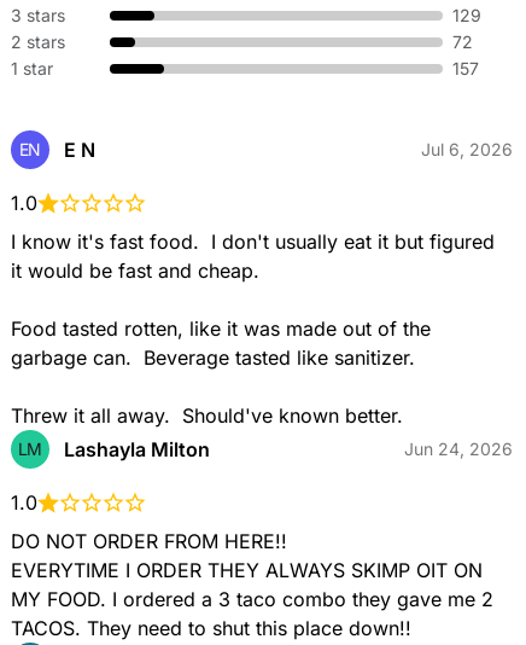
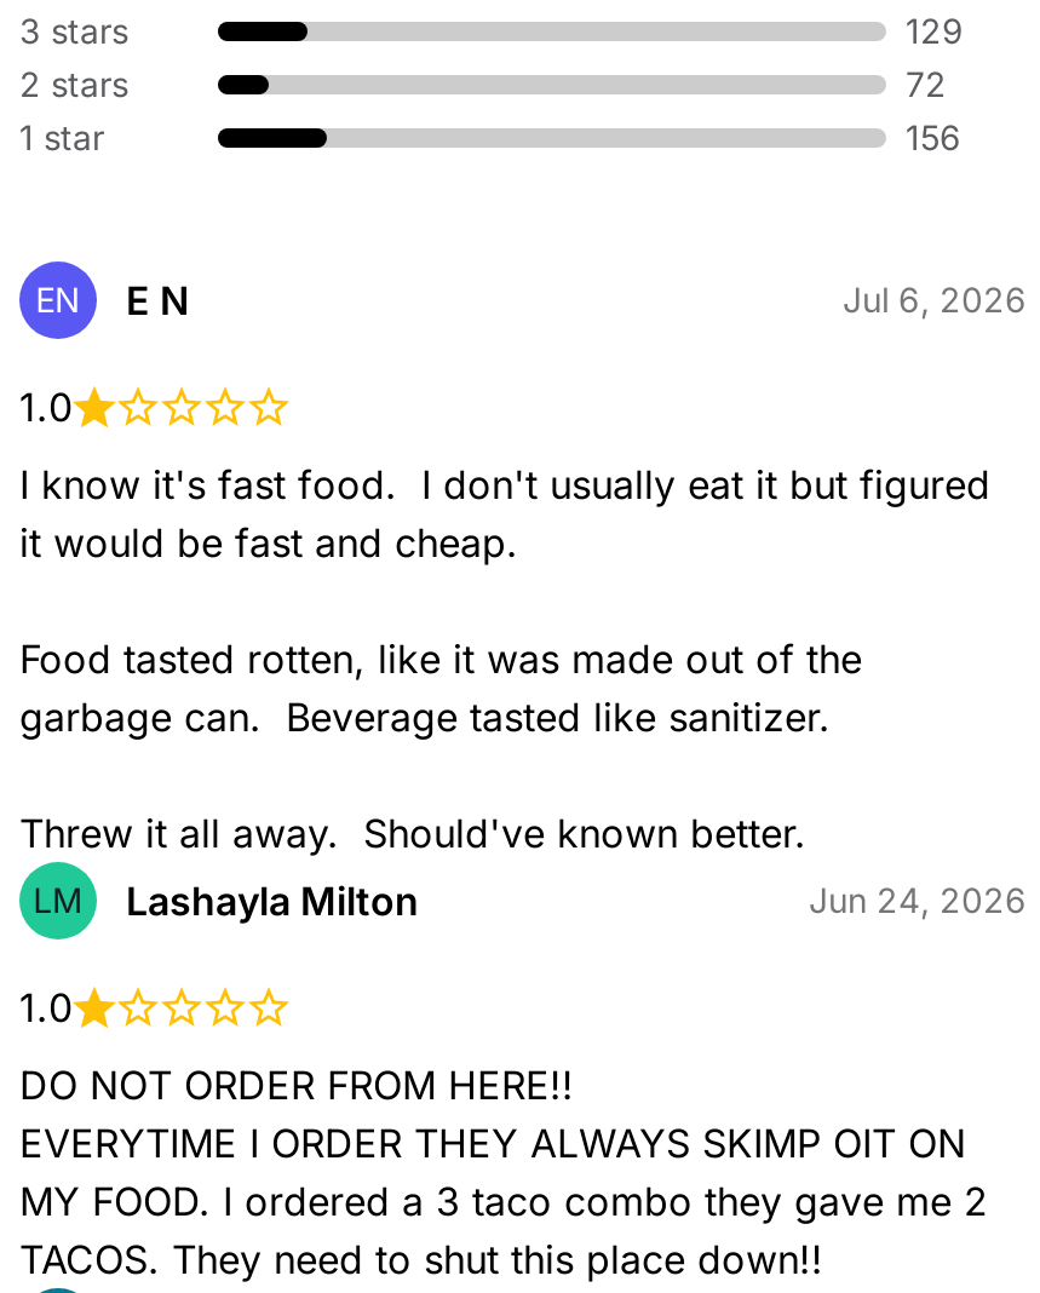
[452,58,479,79] 157 -> [906,116,961,157] 156

